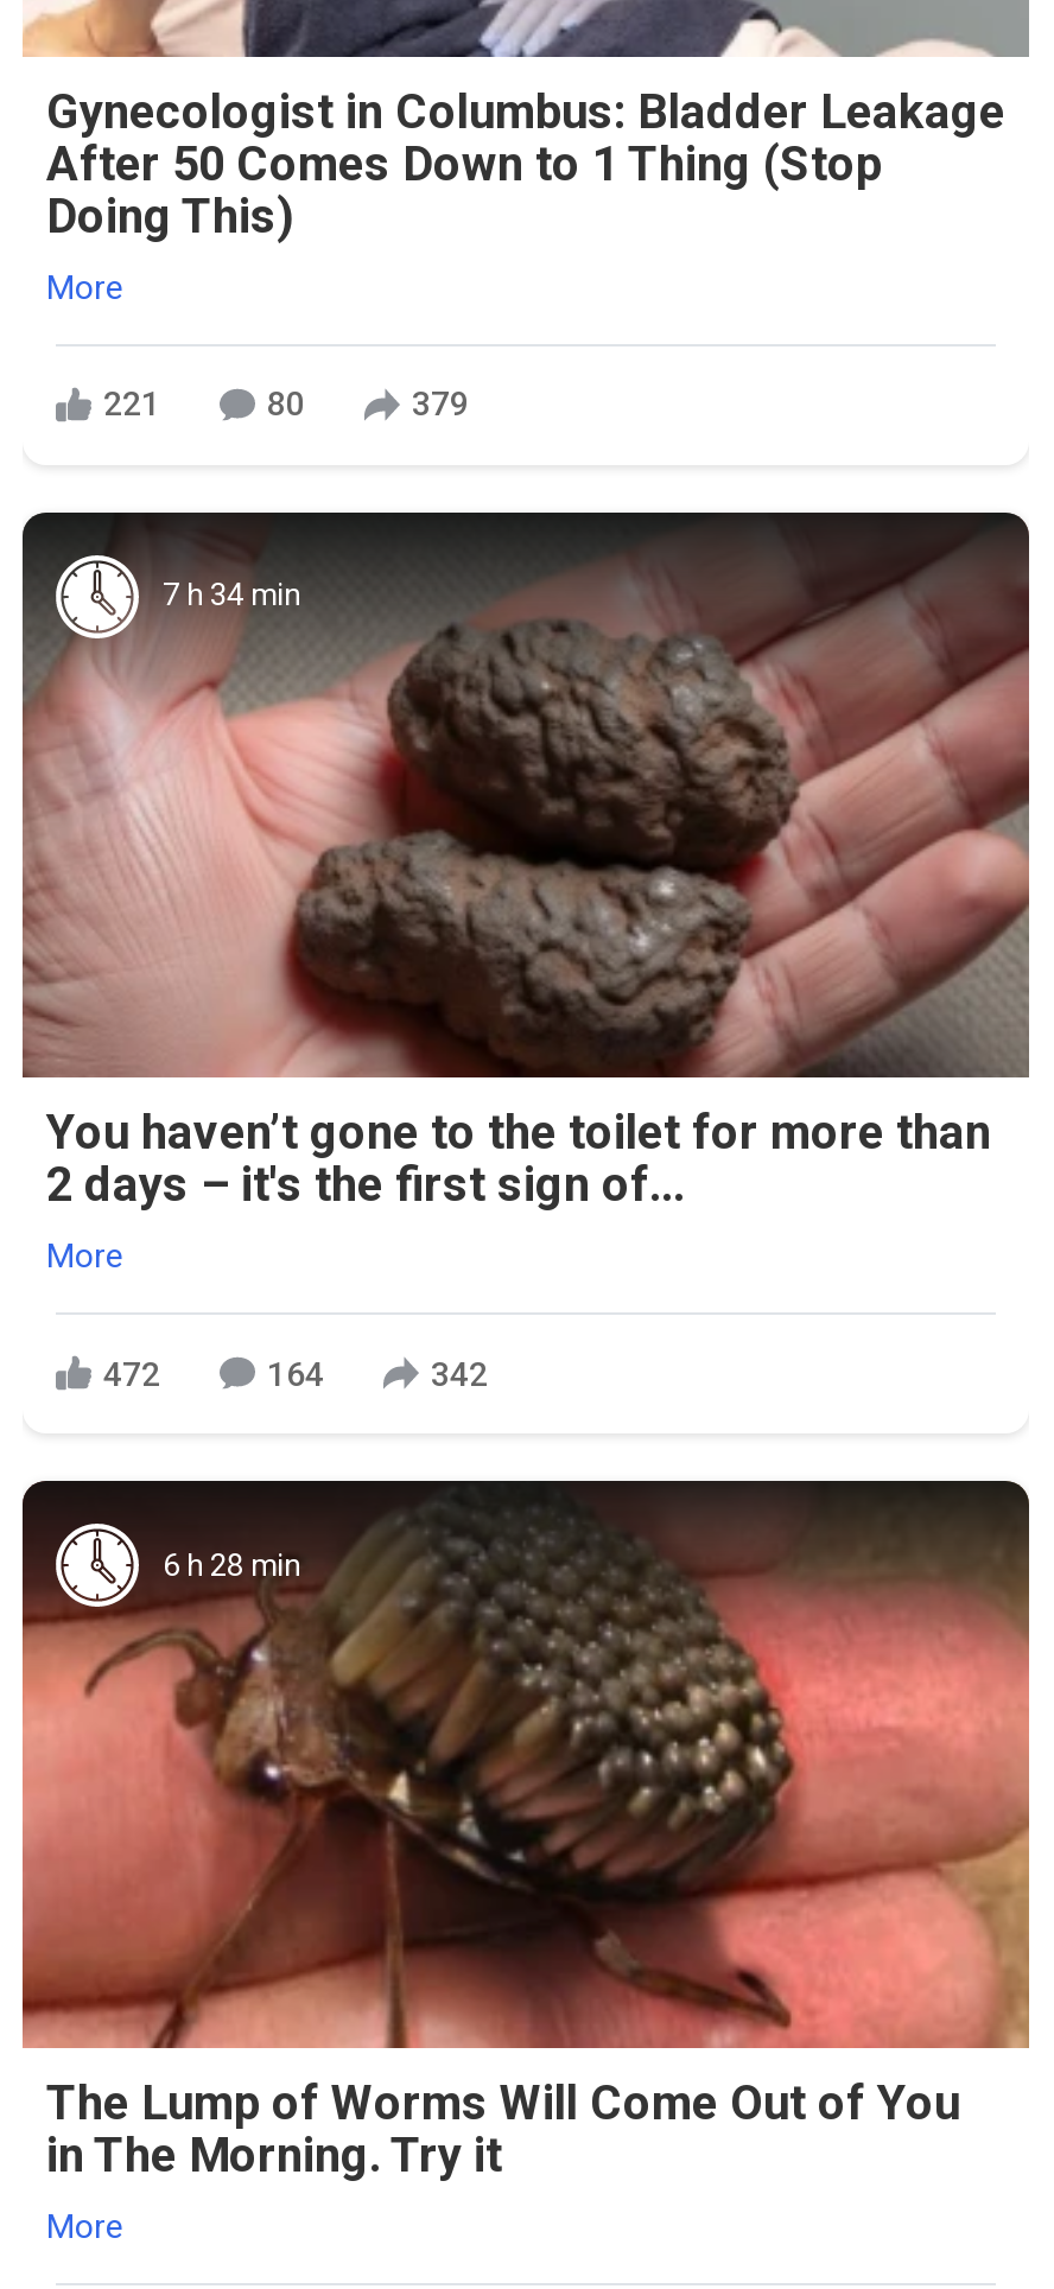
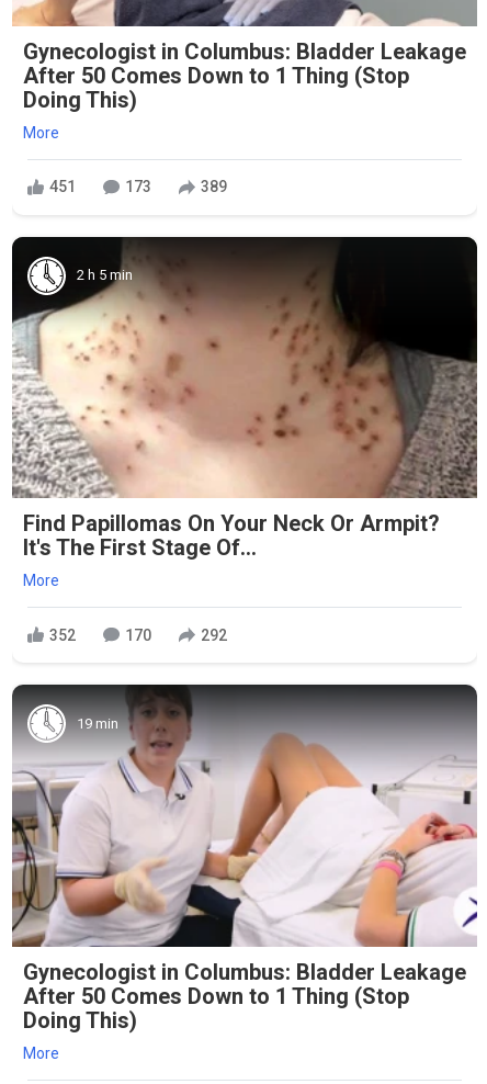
[103,385,469,423] 221 | 80 | 379 -> [49,178,227,196] 451 | 173 | 389
[20,522,1031,1080] [image] | 7 h 34 min -> [12,241,478,498] [image] | 2 h 5 min
[46,1104,991,1213] You haven’t gone to the toilet for more than | 2 days – it's the first sign of... -> [23,510,440,561] Find Papillomas On Your Neck Or Armpit? | It's The First Stage Of...
[103,1354,488,1392] 472 | 164 | 342 -> [49,626,227,644] 352 | 170 | 292
[23,1486,1031,2003] [image] | 6 h 28 min -> [11,688,478,948] [image] | 19 min
[46,2074,960,2183] The Lump of Worms Will Come Out of You | in The Morning. Try it -> [23,959,466,1033] Gynecologist in Columbus: Bladder Leakage | After 50 Comes Down to 1 Thing (Stop | Doing This)

